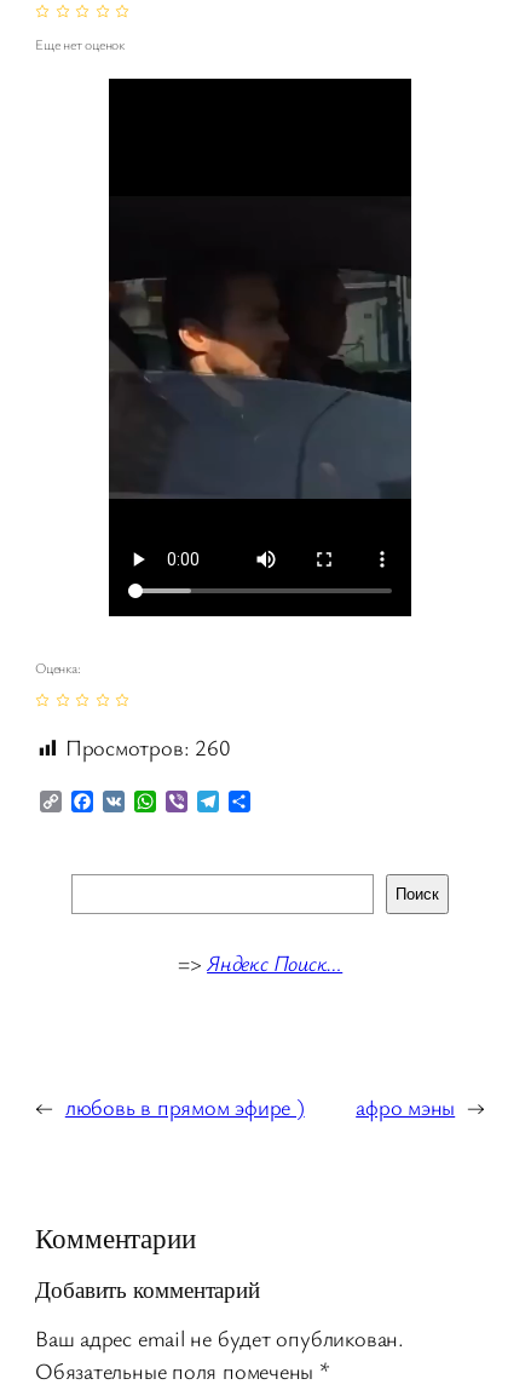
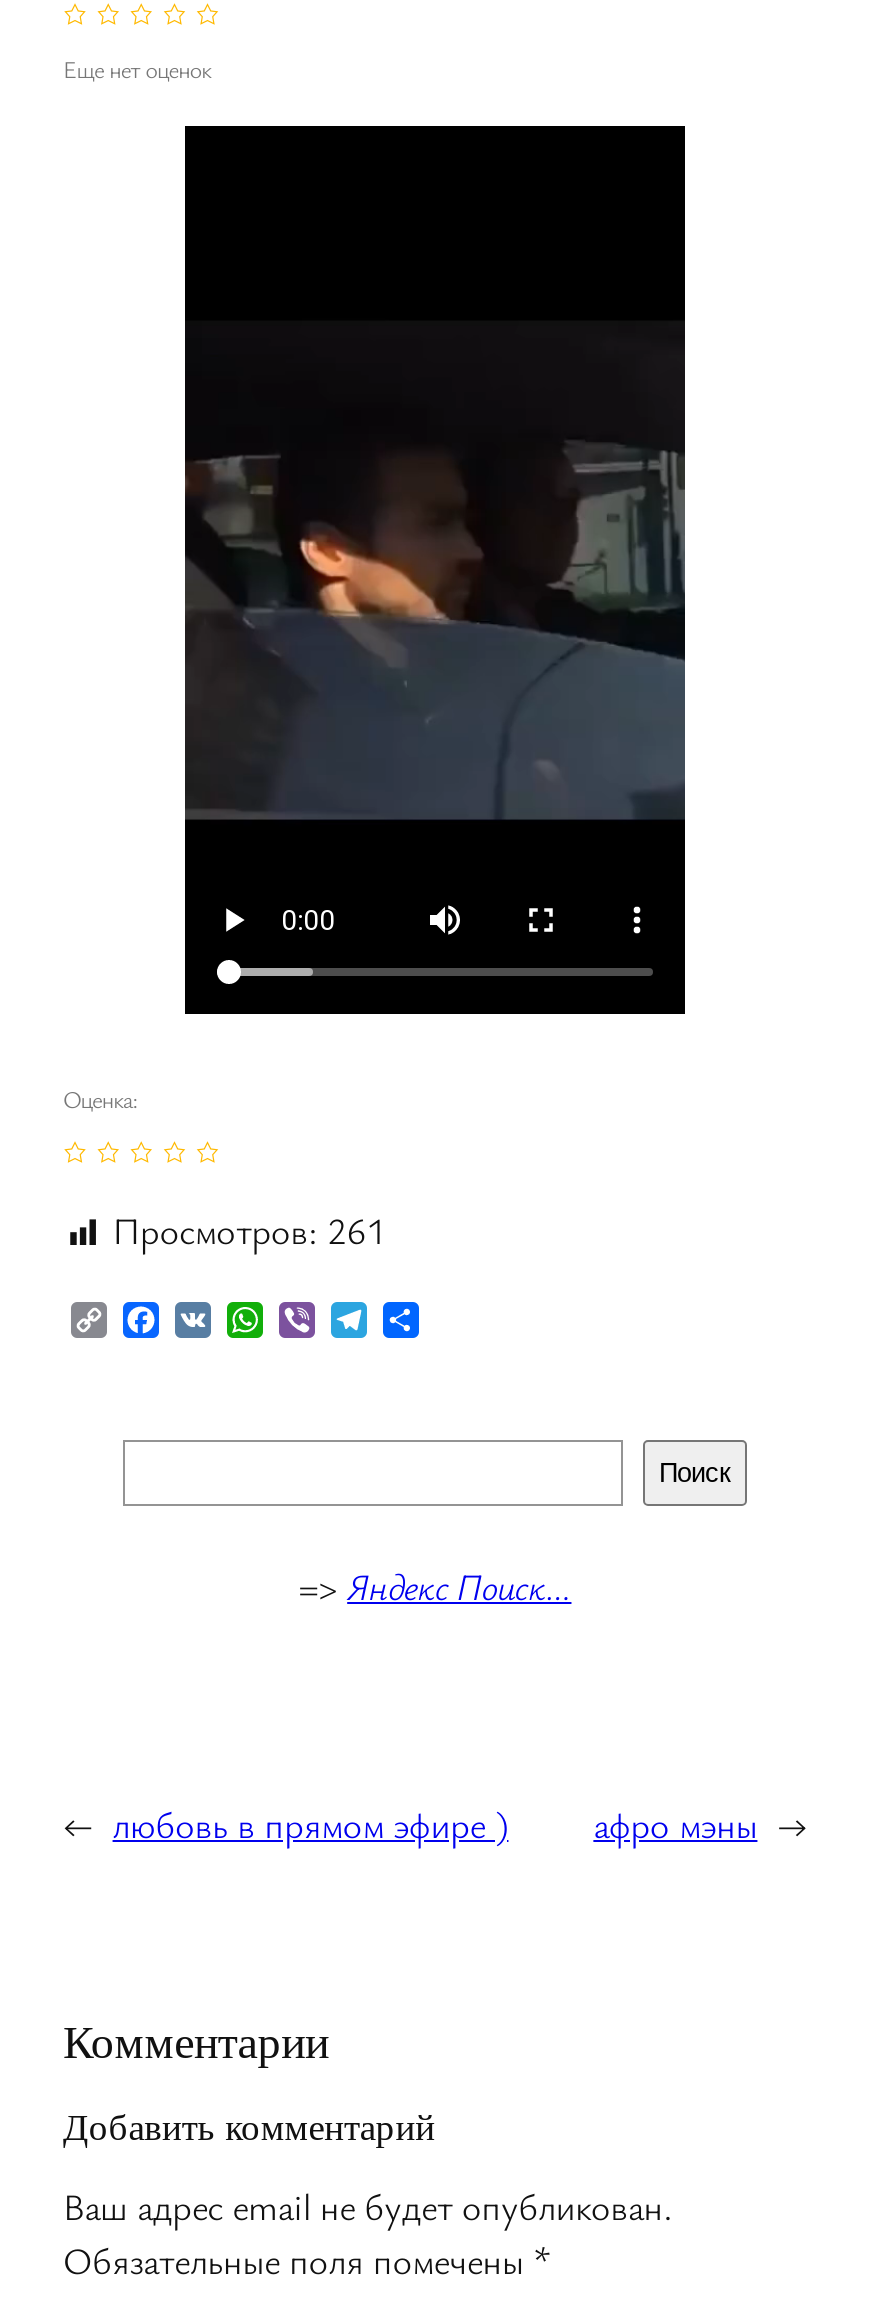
[65,733,230,762] Просмотров: 260 -> [113,1206,386,1254] Просмотров: 261

